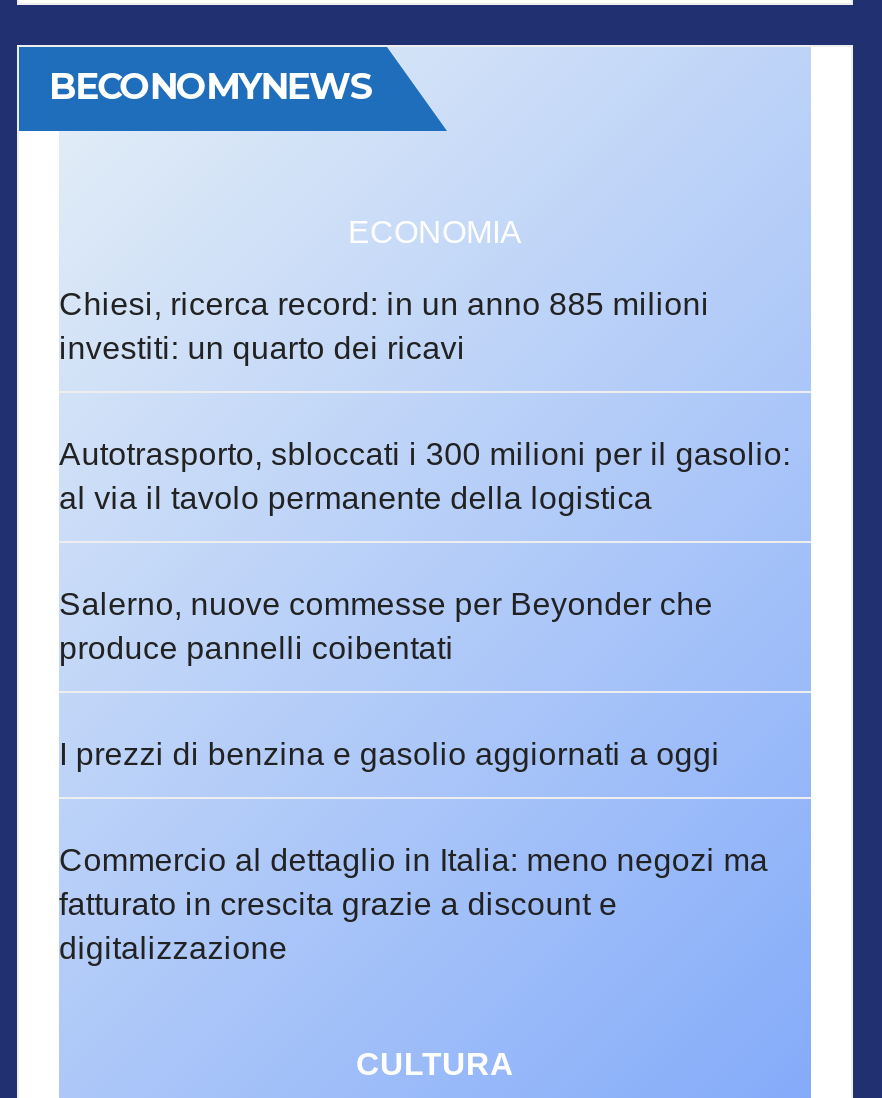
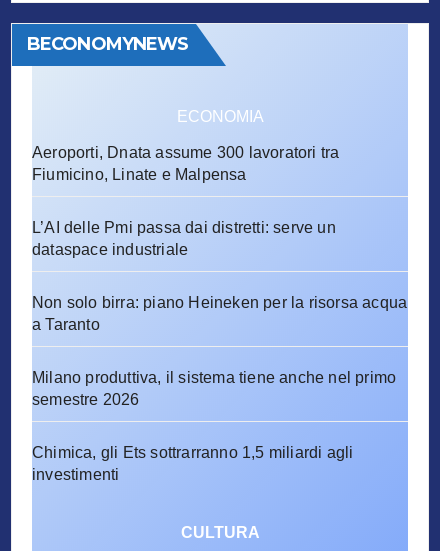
[59,287,709,365] Chiesi, ricerca record: in un anno 885 milioni | investiti: un quarto dei ricavi -> [32,144,339,183] Aeroporti, Dnata assume 300 lavoratori tra | Fiumicino, Linate e Malpensa
[59,437,791,515] Autotrasporto, sbloccati i 300 milioni per il gasolio: | al via il tavolo permanente della logistica -> [32,219,336,258] L’AI delle Pmi passa dai distretti: serve un | dataspace industriale
[59,587,713,665] Salerno, nuove commesse per Beyonder che | produce pannelli coibentati -> [32,294,407,333] Non solo birra: piano Heineken per la risorsa acqua | a Taranto
[59,737,720,771] I prezzi di benzina e gasolio aggiornati a oggi -> [32,369,396,408] Milano produttiva, il sistema tiene anche nel primo | semestre 2026
[59,843,768,965] Commercio al dettaglio in Italia: meno negozi ma | fatturato in crescita grazie a discount e | digitalizzazione -> [32,444,353,483] Chimica, gli Ets sottrarranno 1,5 miliardi agli | investimenti

